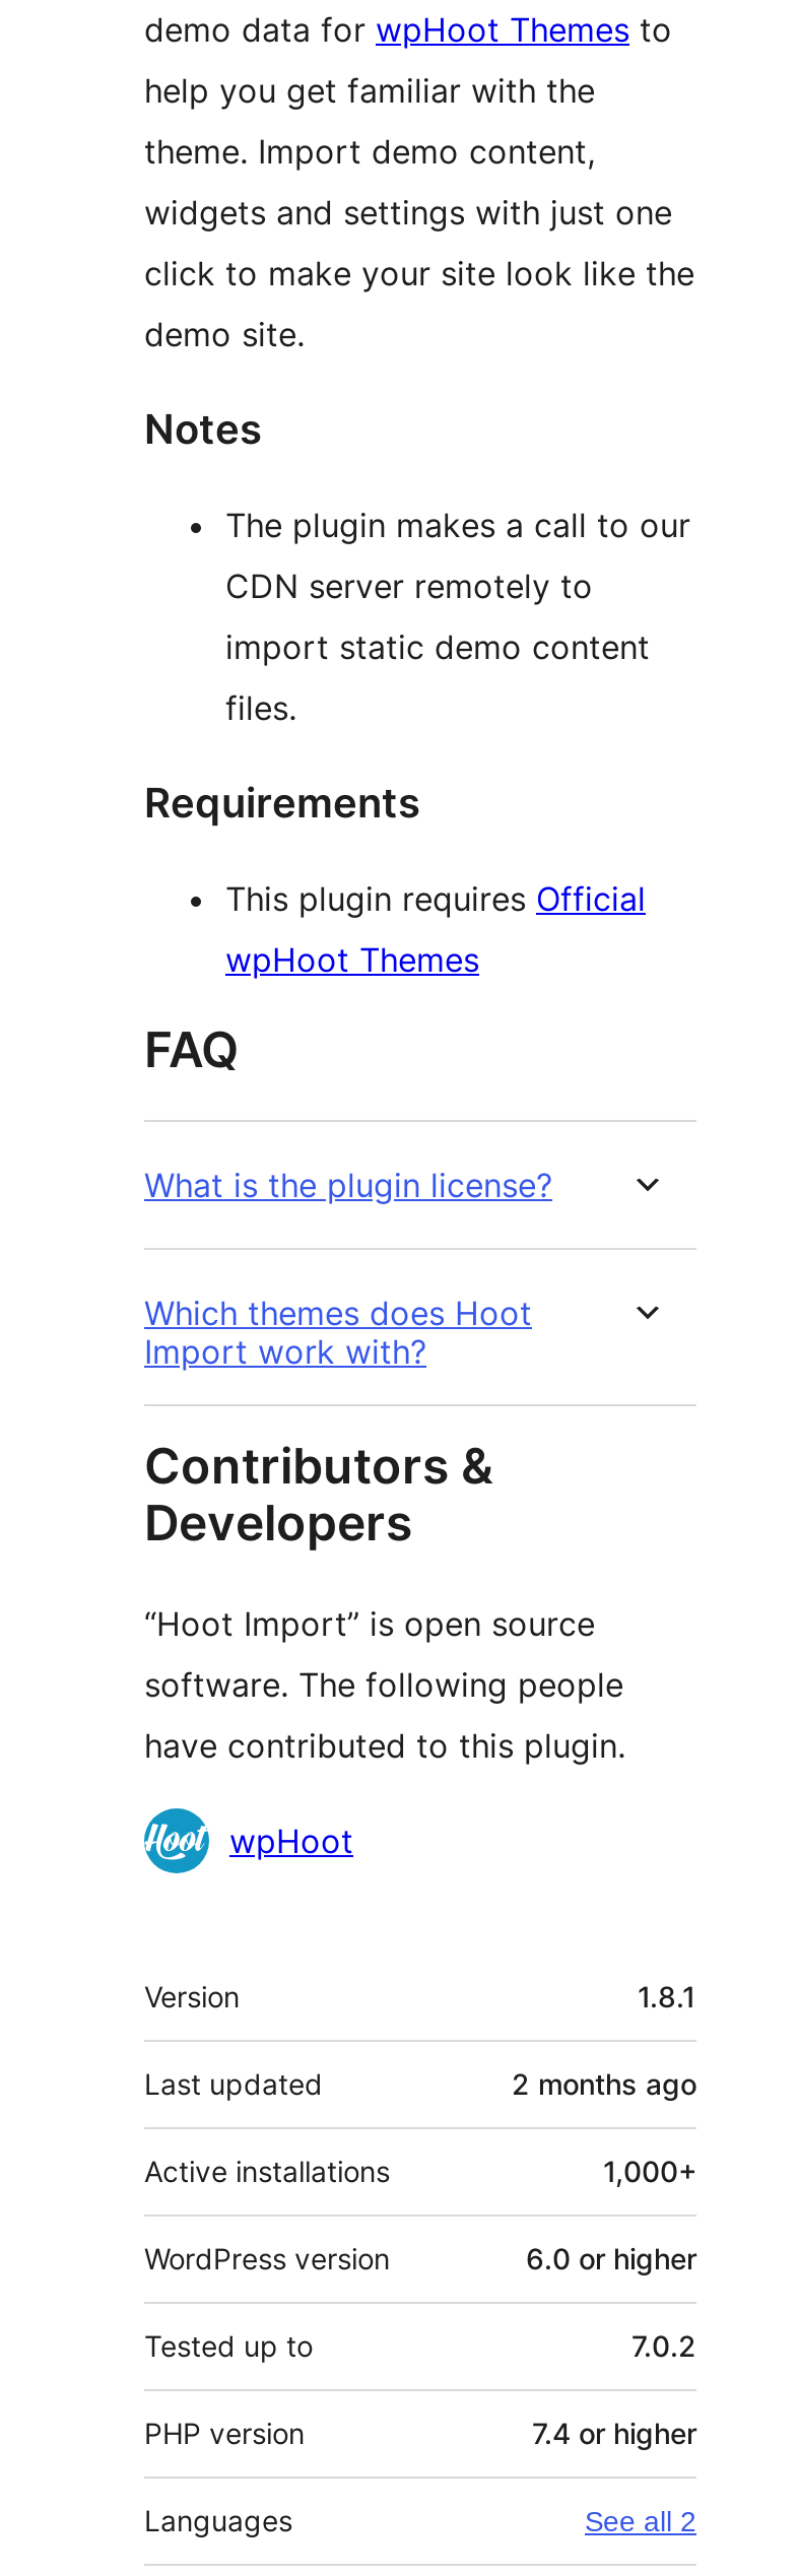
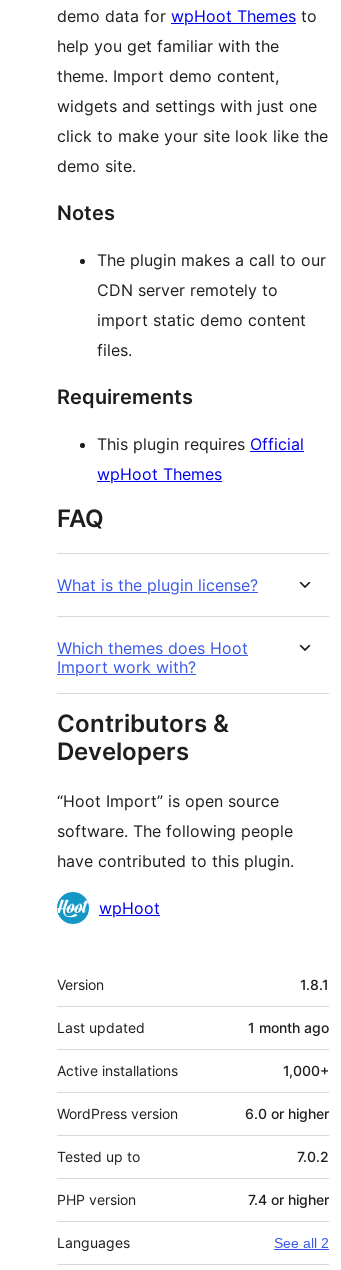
[512,2067,696,2101] 2 months ago -> [248,1019,329,1036] 1 month ago

